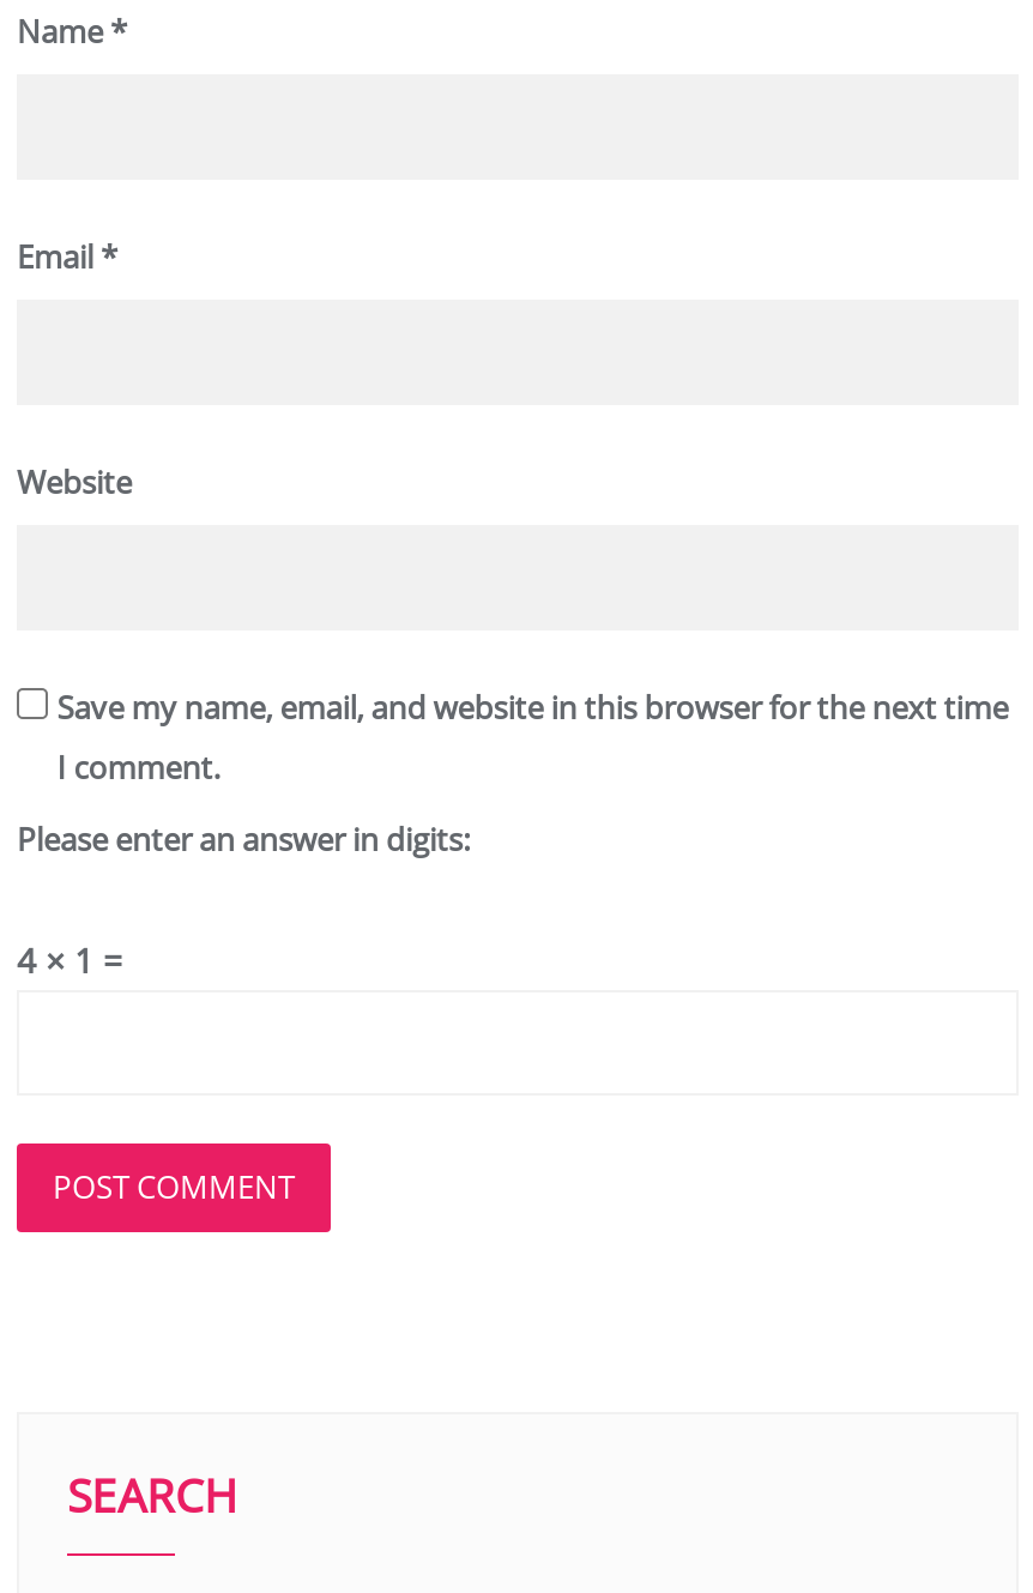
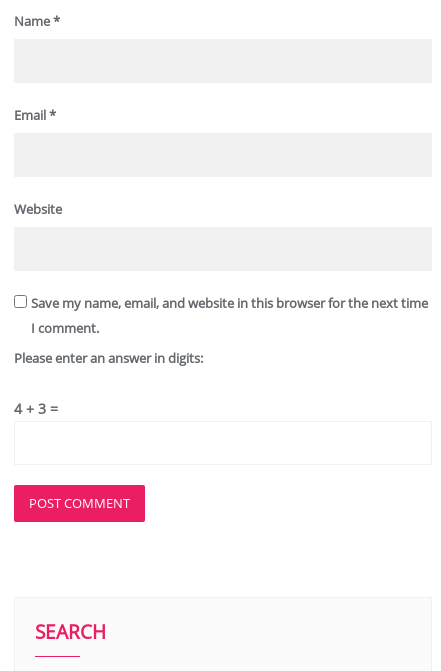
[17,937,122,983] 4 × 1 = -> [14,399,58,418] 4 + 3 =

